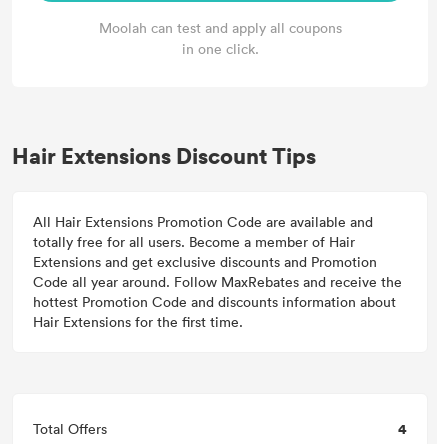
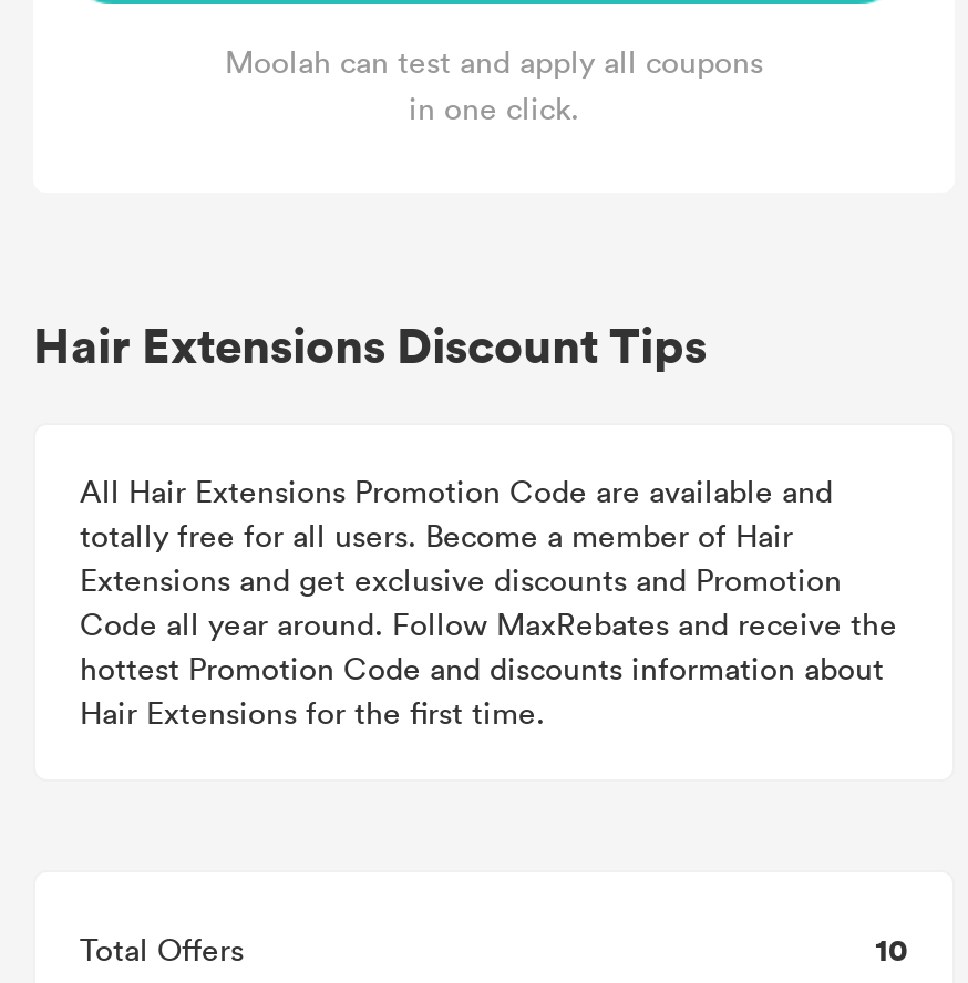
[398,418,407,439] 4 -> [875,925,908,972] 10

